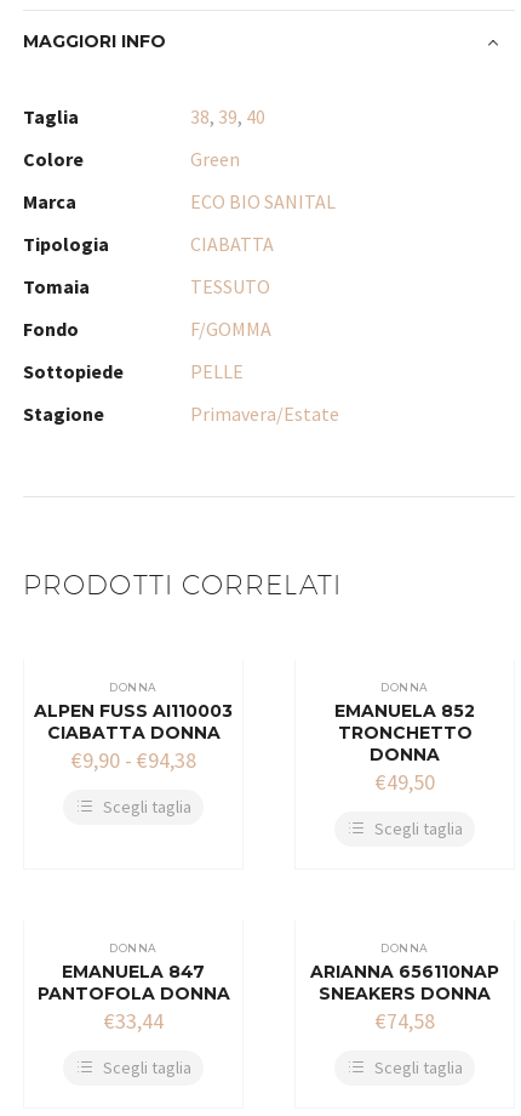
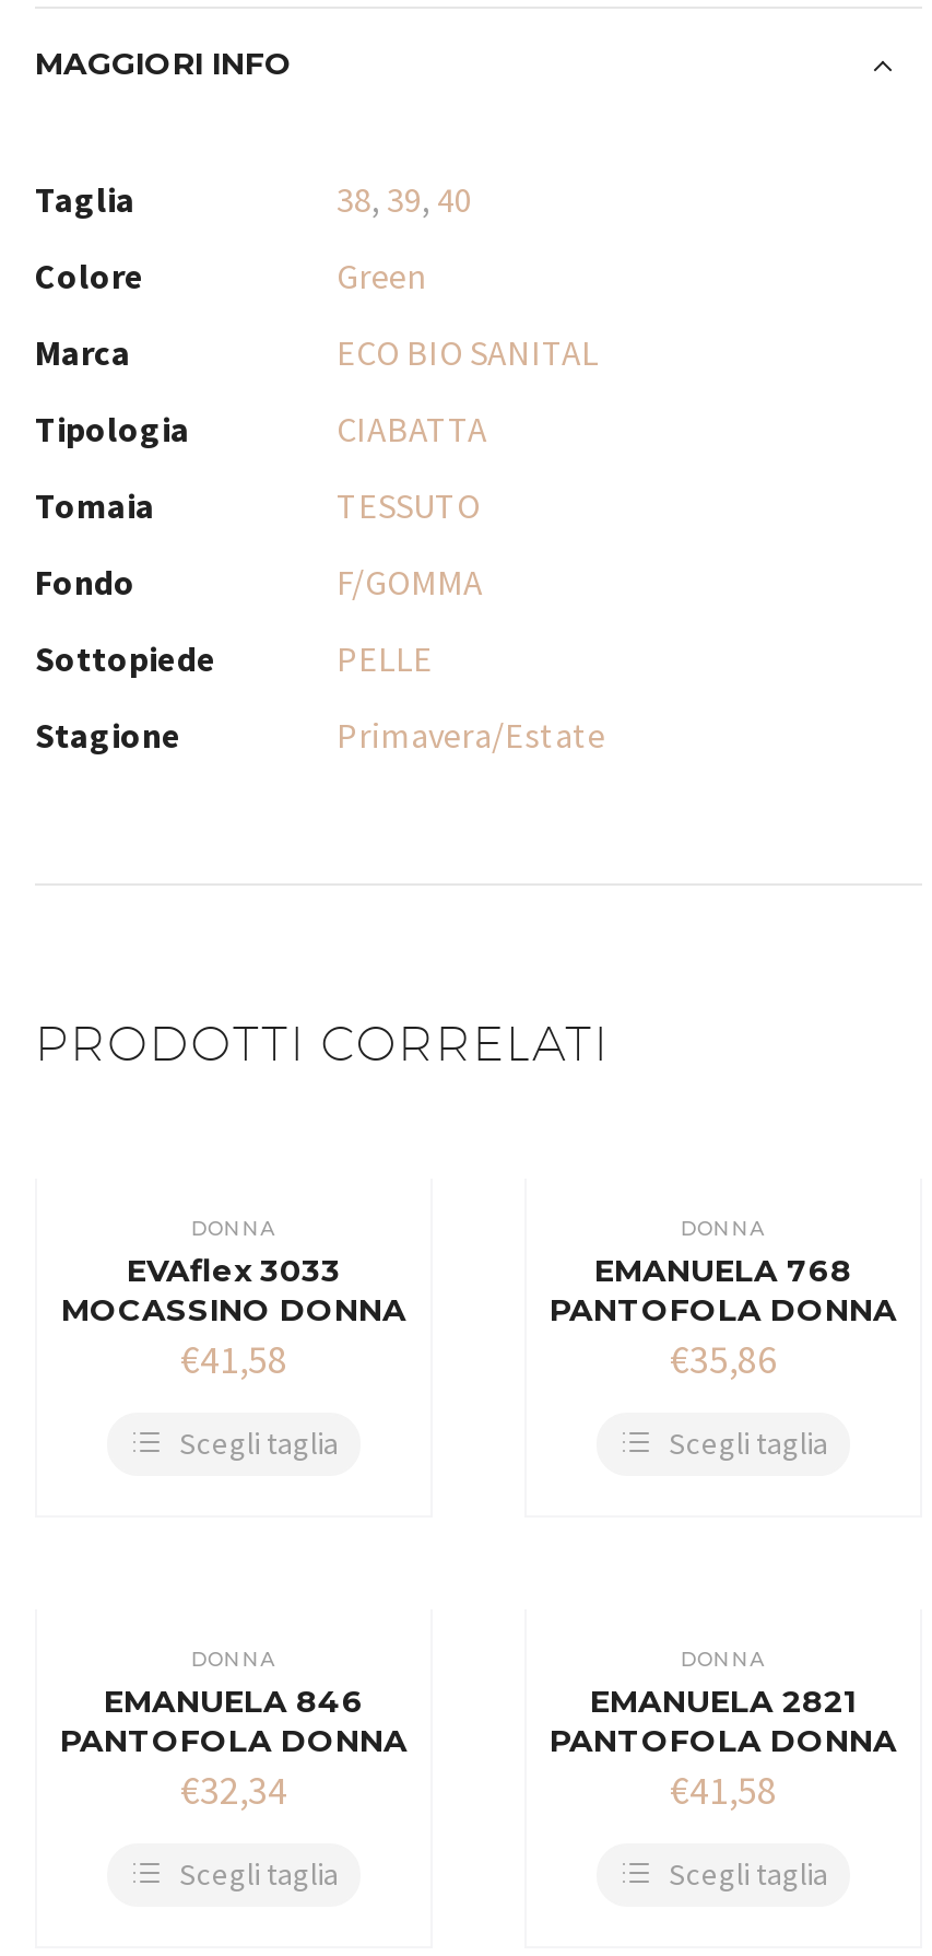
[34,700,233,774] ALPEN FUSS AI110003 | CIABATTA DONNA | €9,90 - €94,38 -> [61,1251,406,1385] EVAflex 3033 | MOCASSINO DONNA | €41,58
[334,700,475,796] EMANUELA 852 | TRONCHETTO | DONNA | €49,50 -> [550,1251,897,1385] EMANUELA 768 | PANTOFOLA DONNA | €35,86
[62,961,205,983] EMANUELA 847 -> [104,1682,364,1721] EMANUELA 846
[310,961,499,1035] ARIANNA 656110NAP | SNEAKERS DONNA | €74,58 -> [550,1682,897,1815] EMANUELA 2821 | PANTOFOLA DONNA | €41,58
[104,1007,163,1035] €33,44 -> [180,1765,287,1815] €32,34

